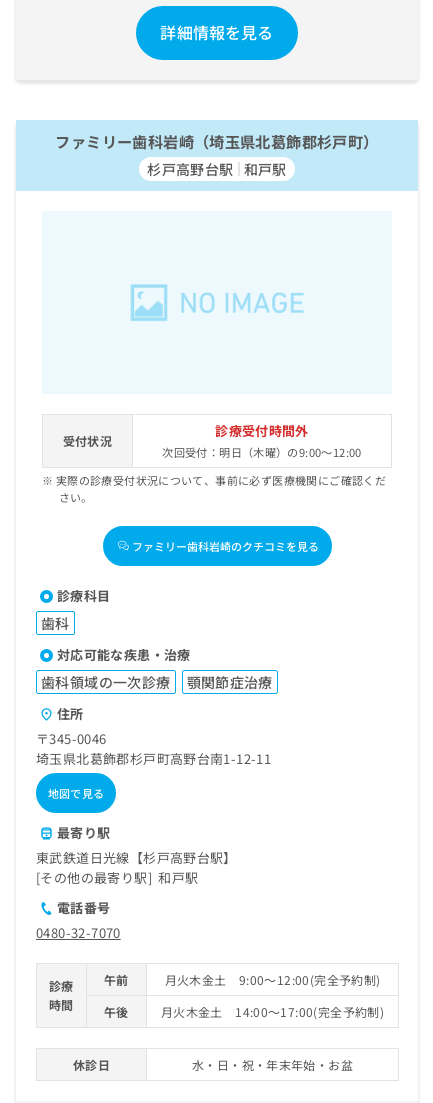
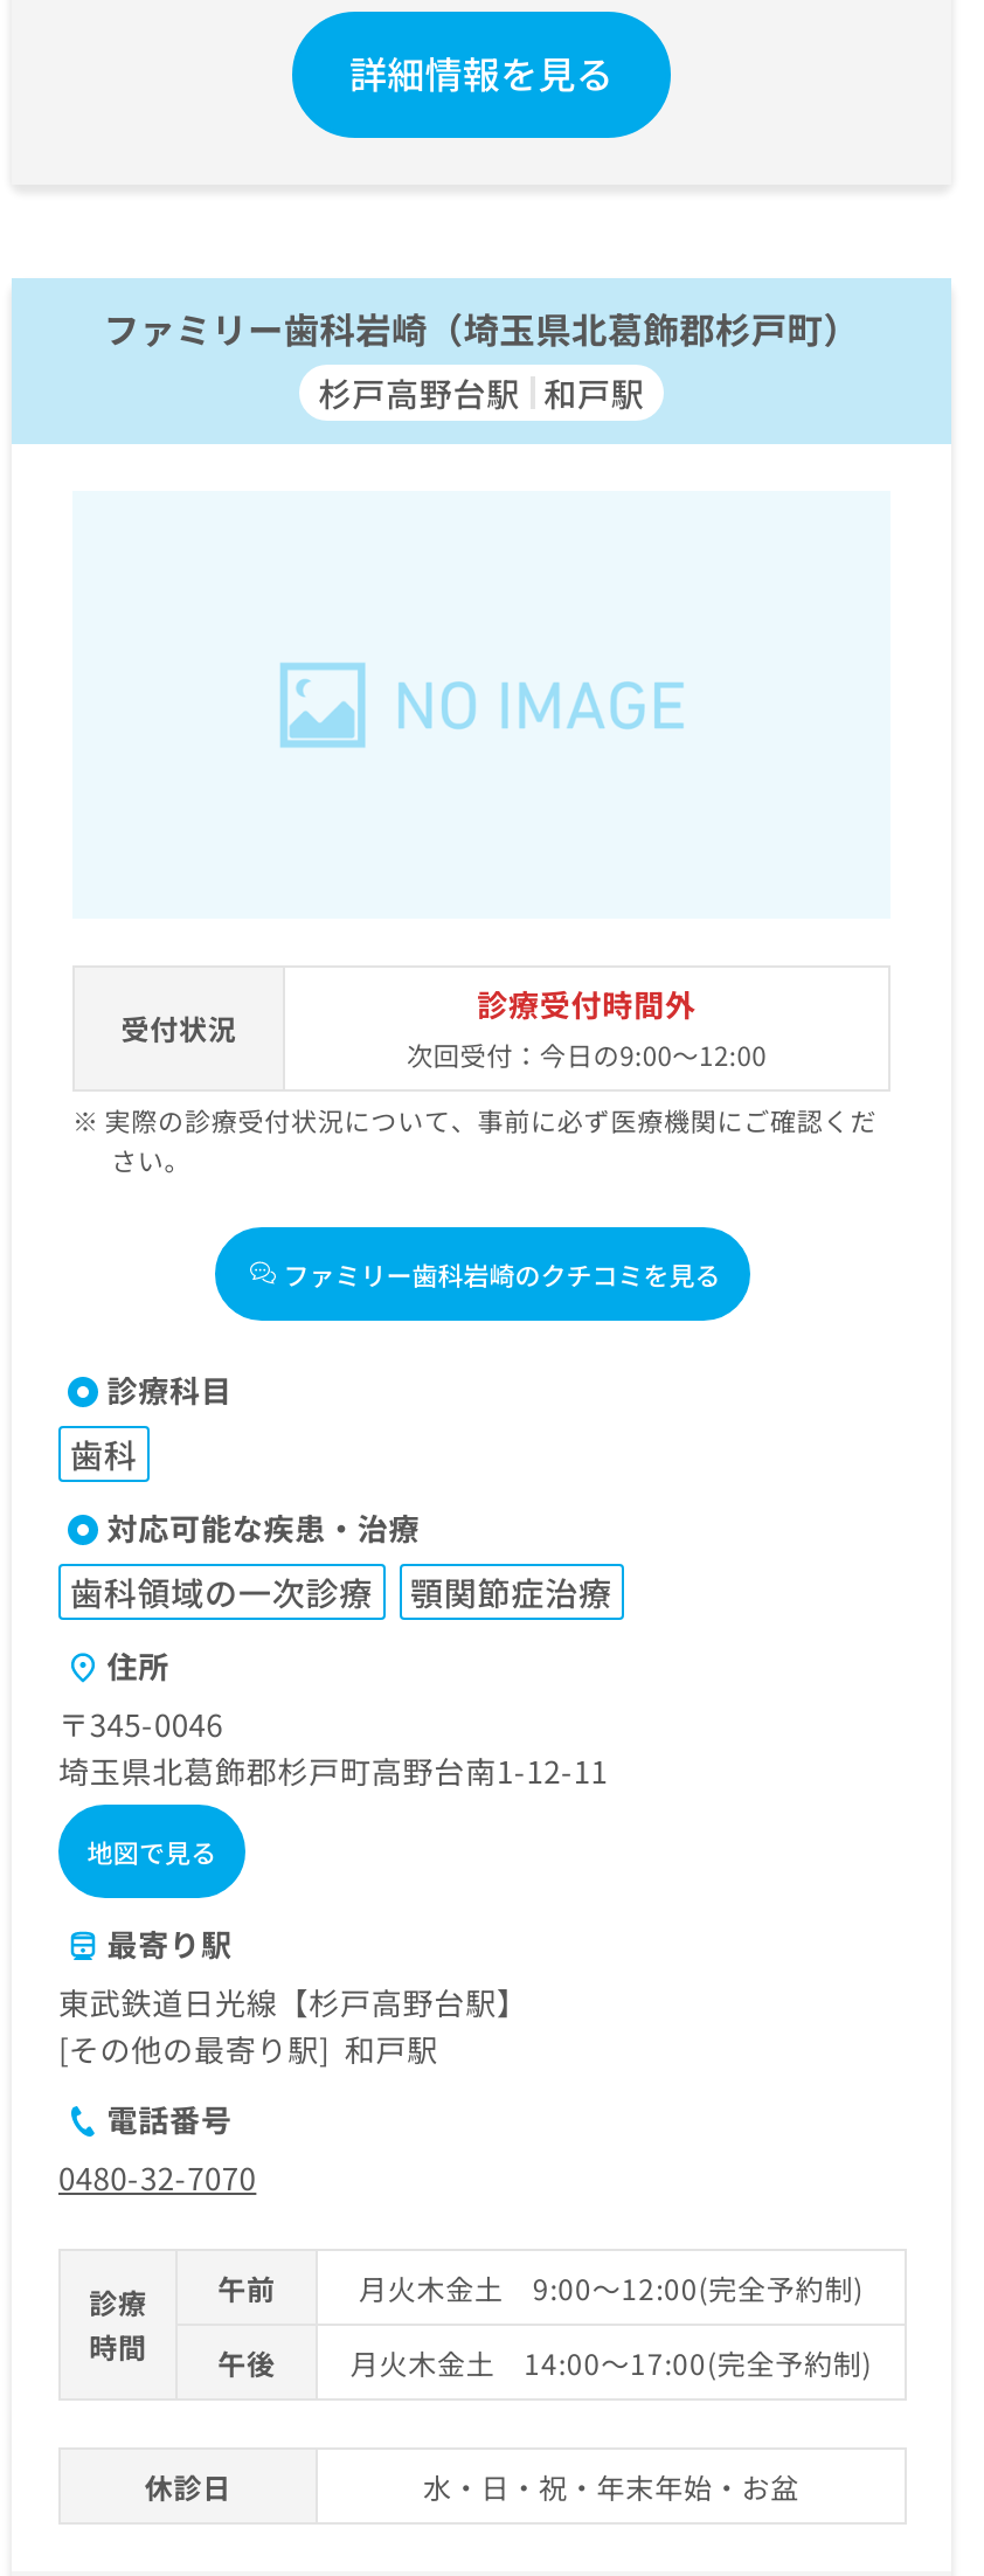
[162,444,362,460] 次回受付：明日（木曜）の9:00～12:00 -> [407,1036,767,1073] 次回受付：今日の9:00～12:00

